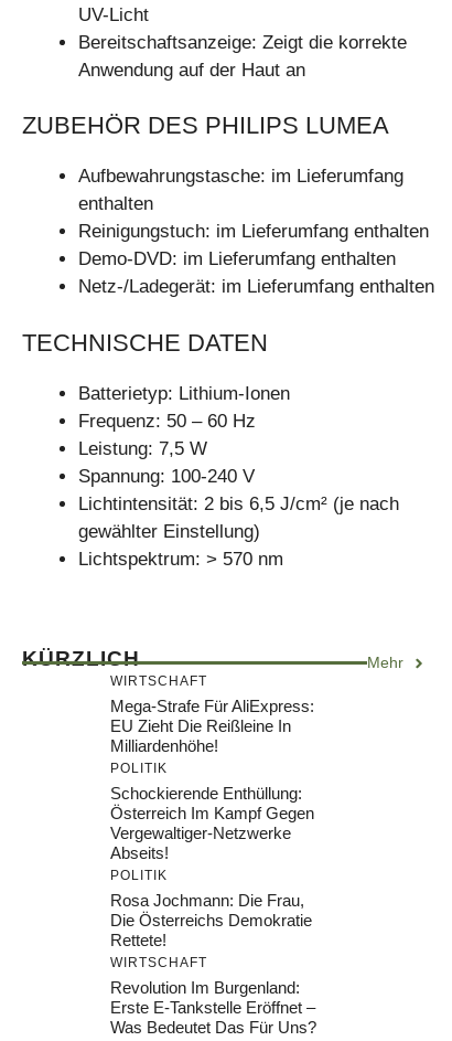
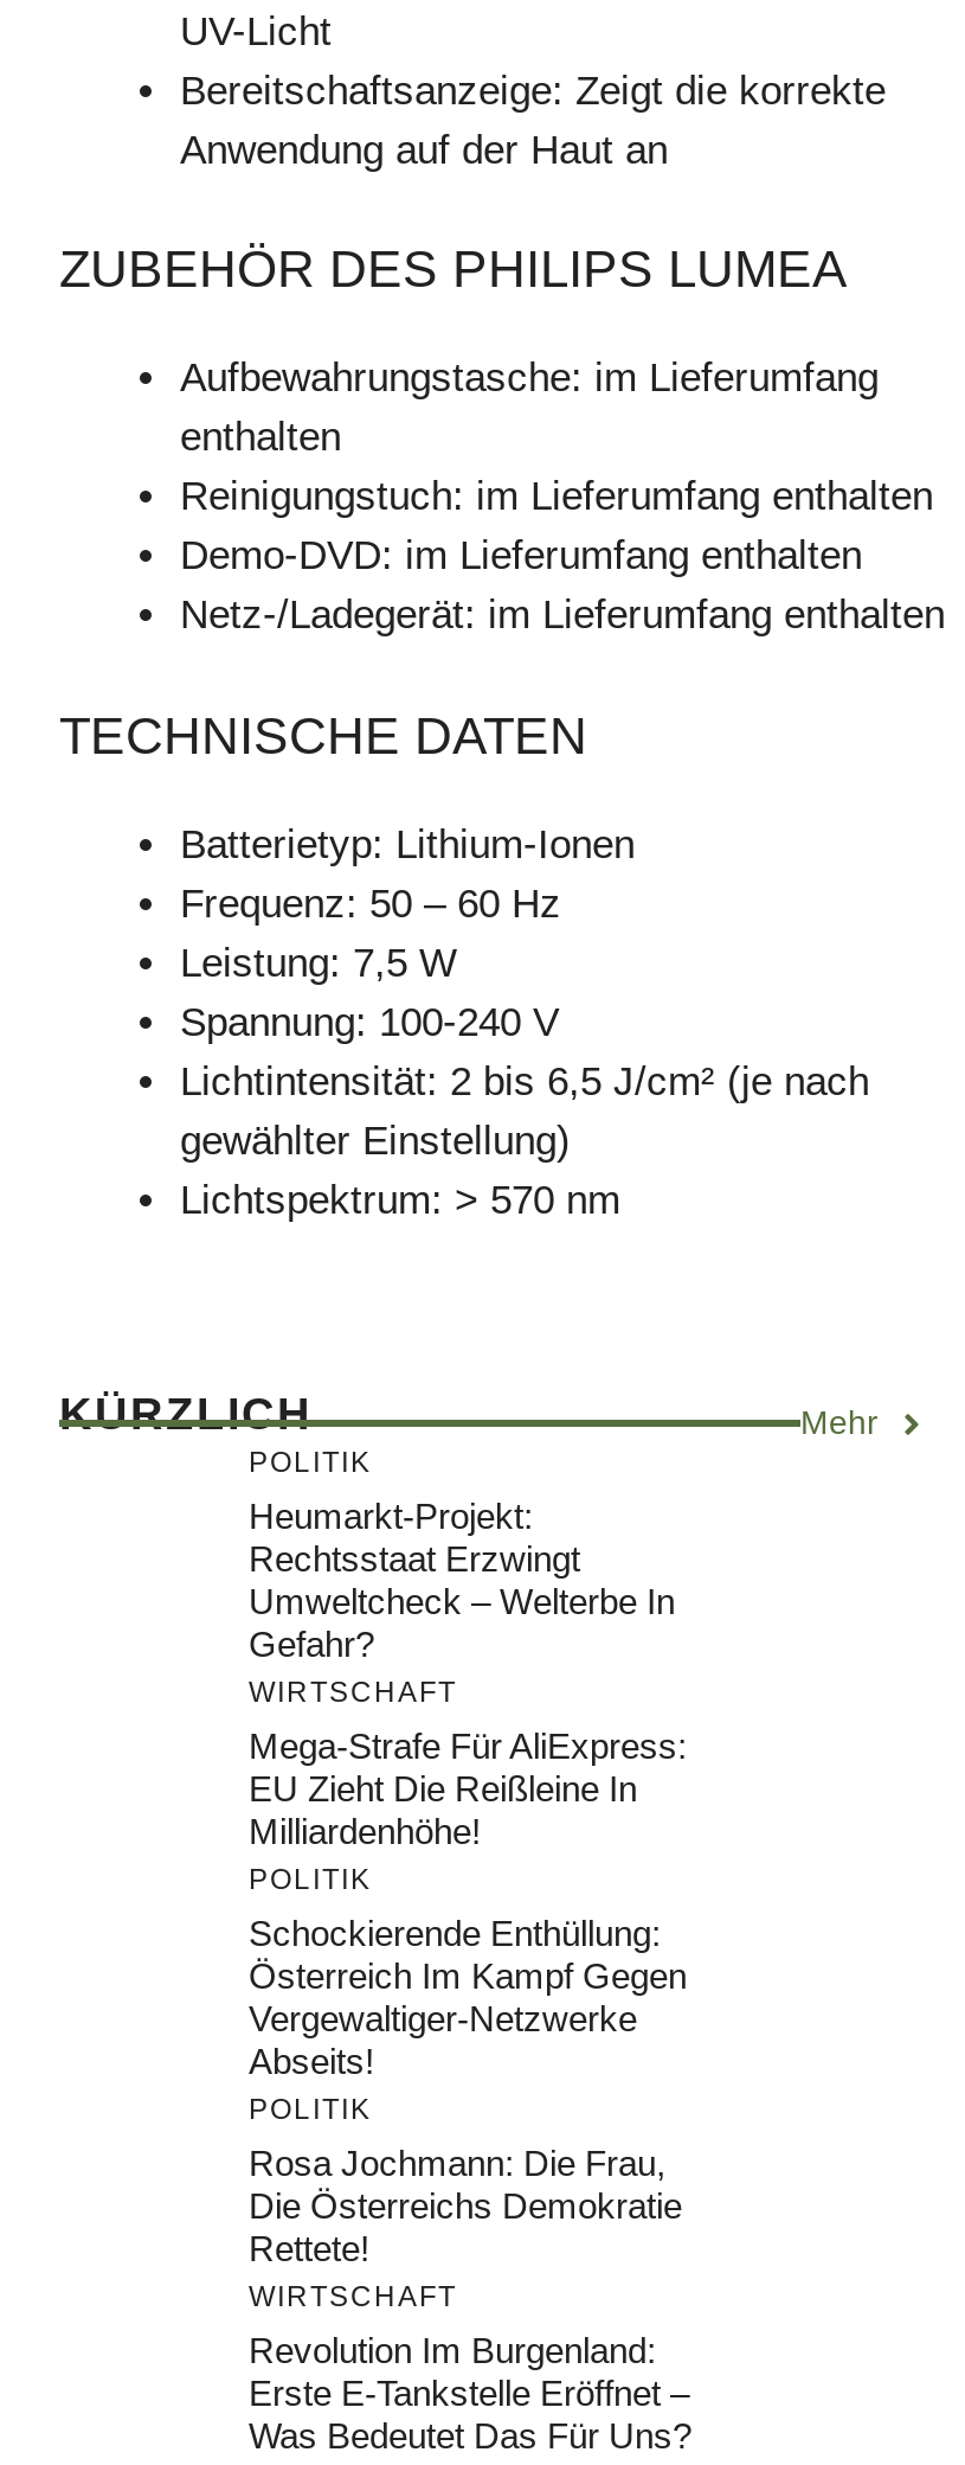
none -> [249,1446,675,1664] POLITIK | Heumarkt-Projekt: | Rechtsstaat Erzwingt | Umweltcheck – Welterbe In | Gefahr?

